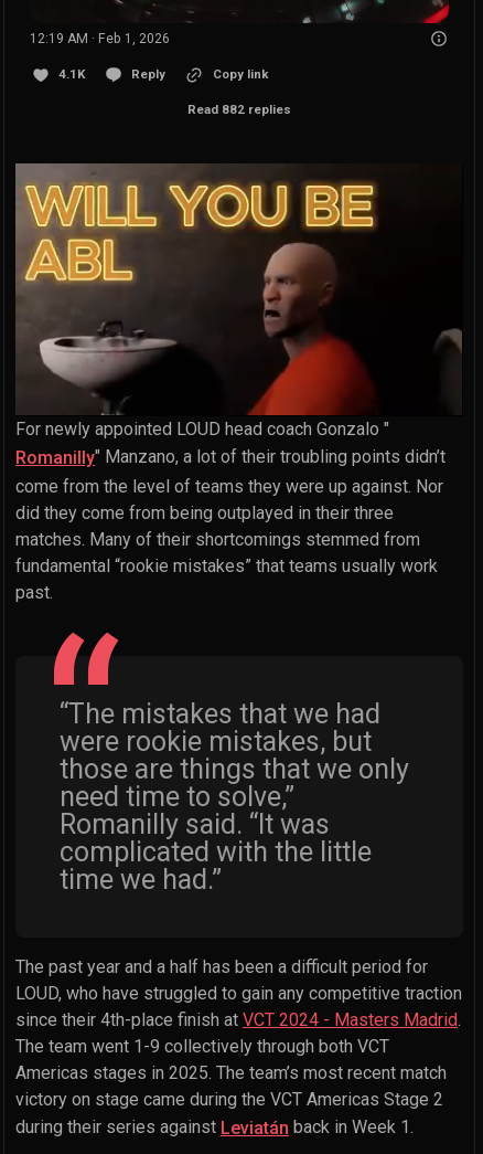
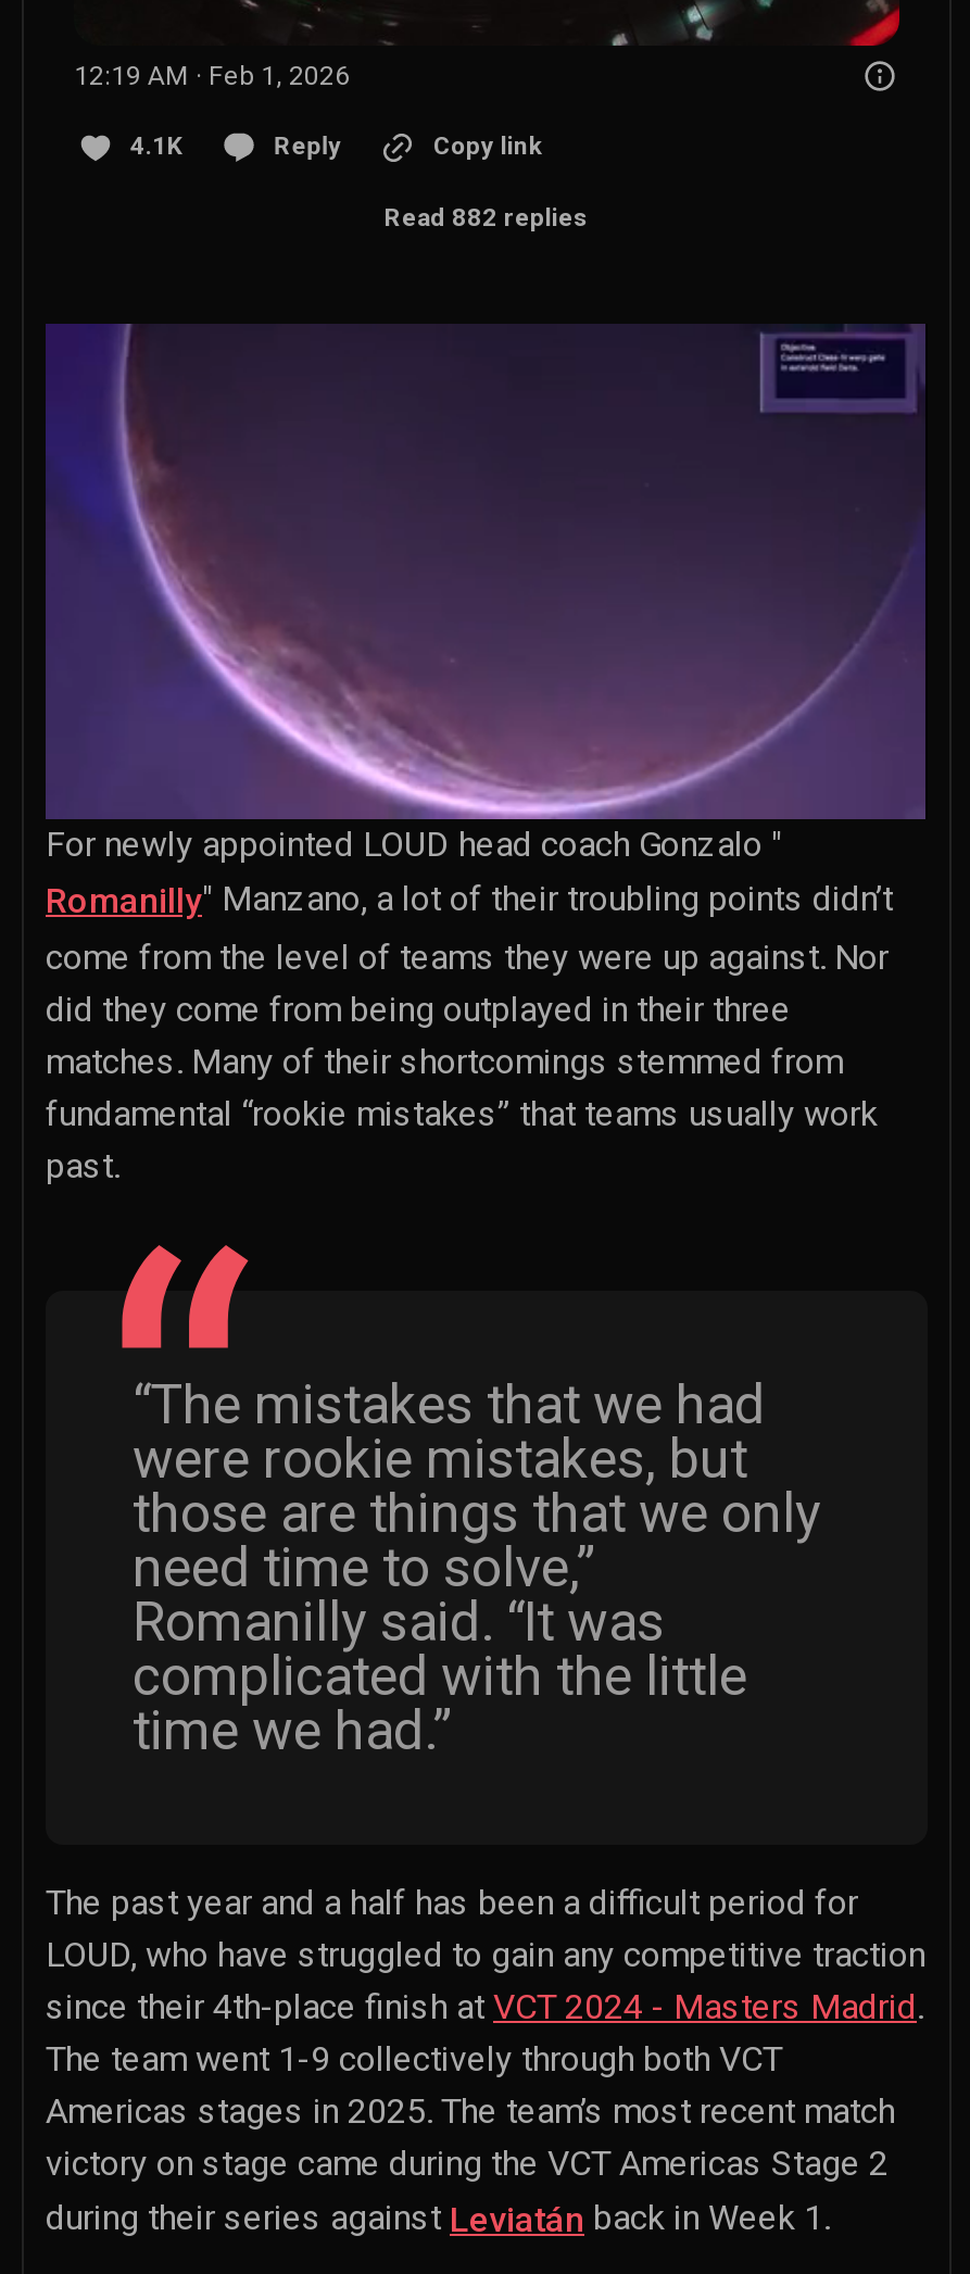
[14,162,462,416] [image] -> [43,322,928,821] [image]

